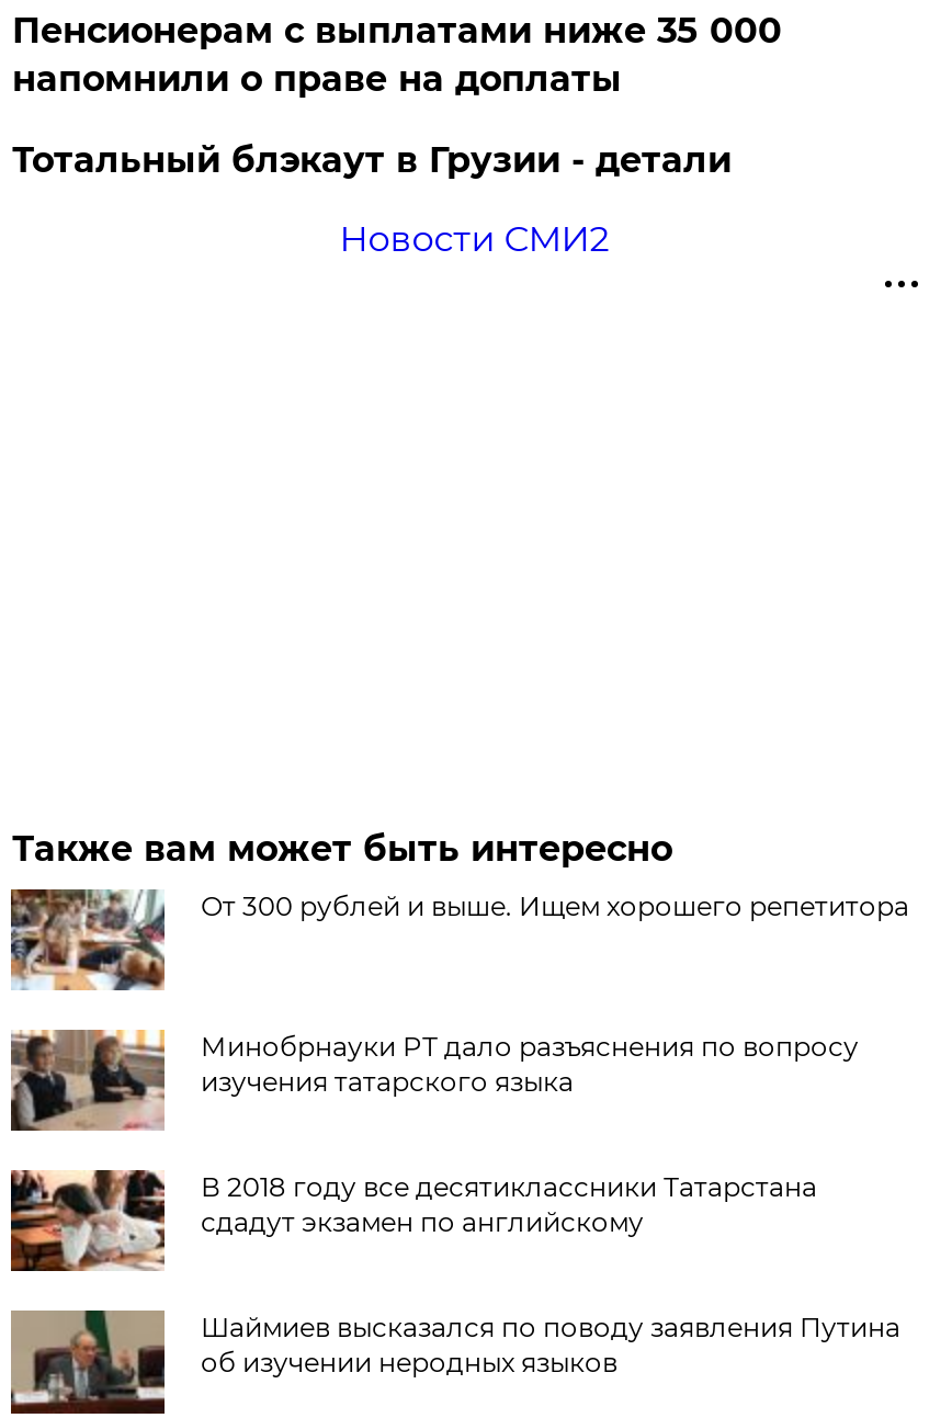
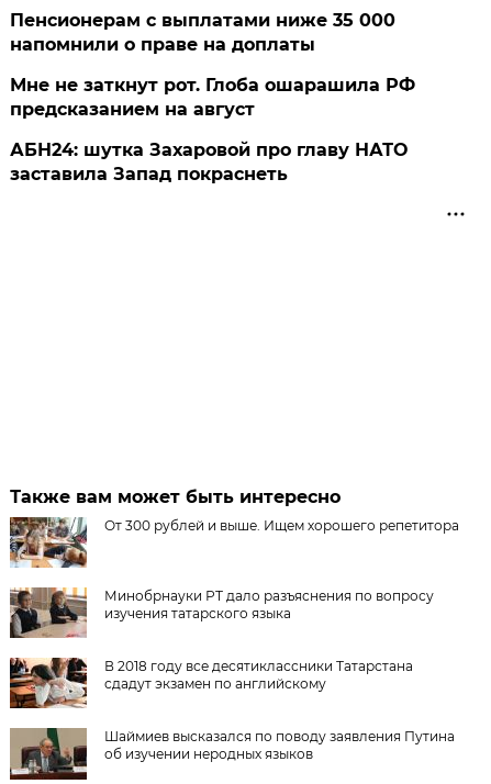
[12,139,731,181] Тотальный блэкаут в Грузии - детали -> [10,75,416,120] Мне не заткнут рот. Глоба ошарашила РФ | предсказанием на август
[339,218,609,260] Новости СМИ2 -> [10,139,408,184] АБН24: шутка Захаровой про главу НАТО | заставила Запад покраснеть

